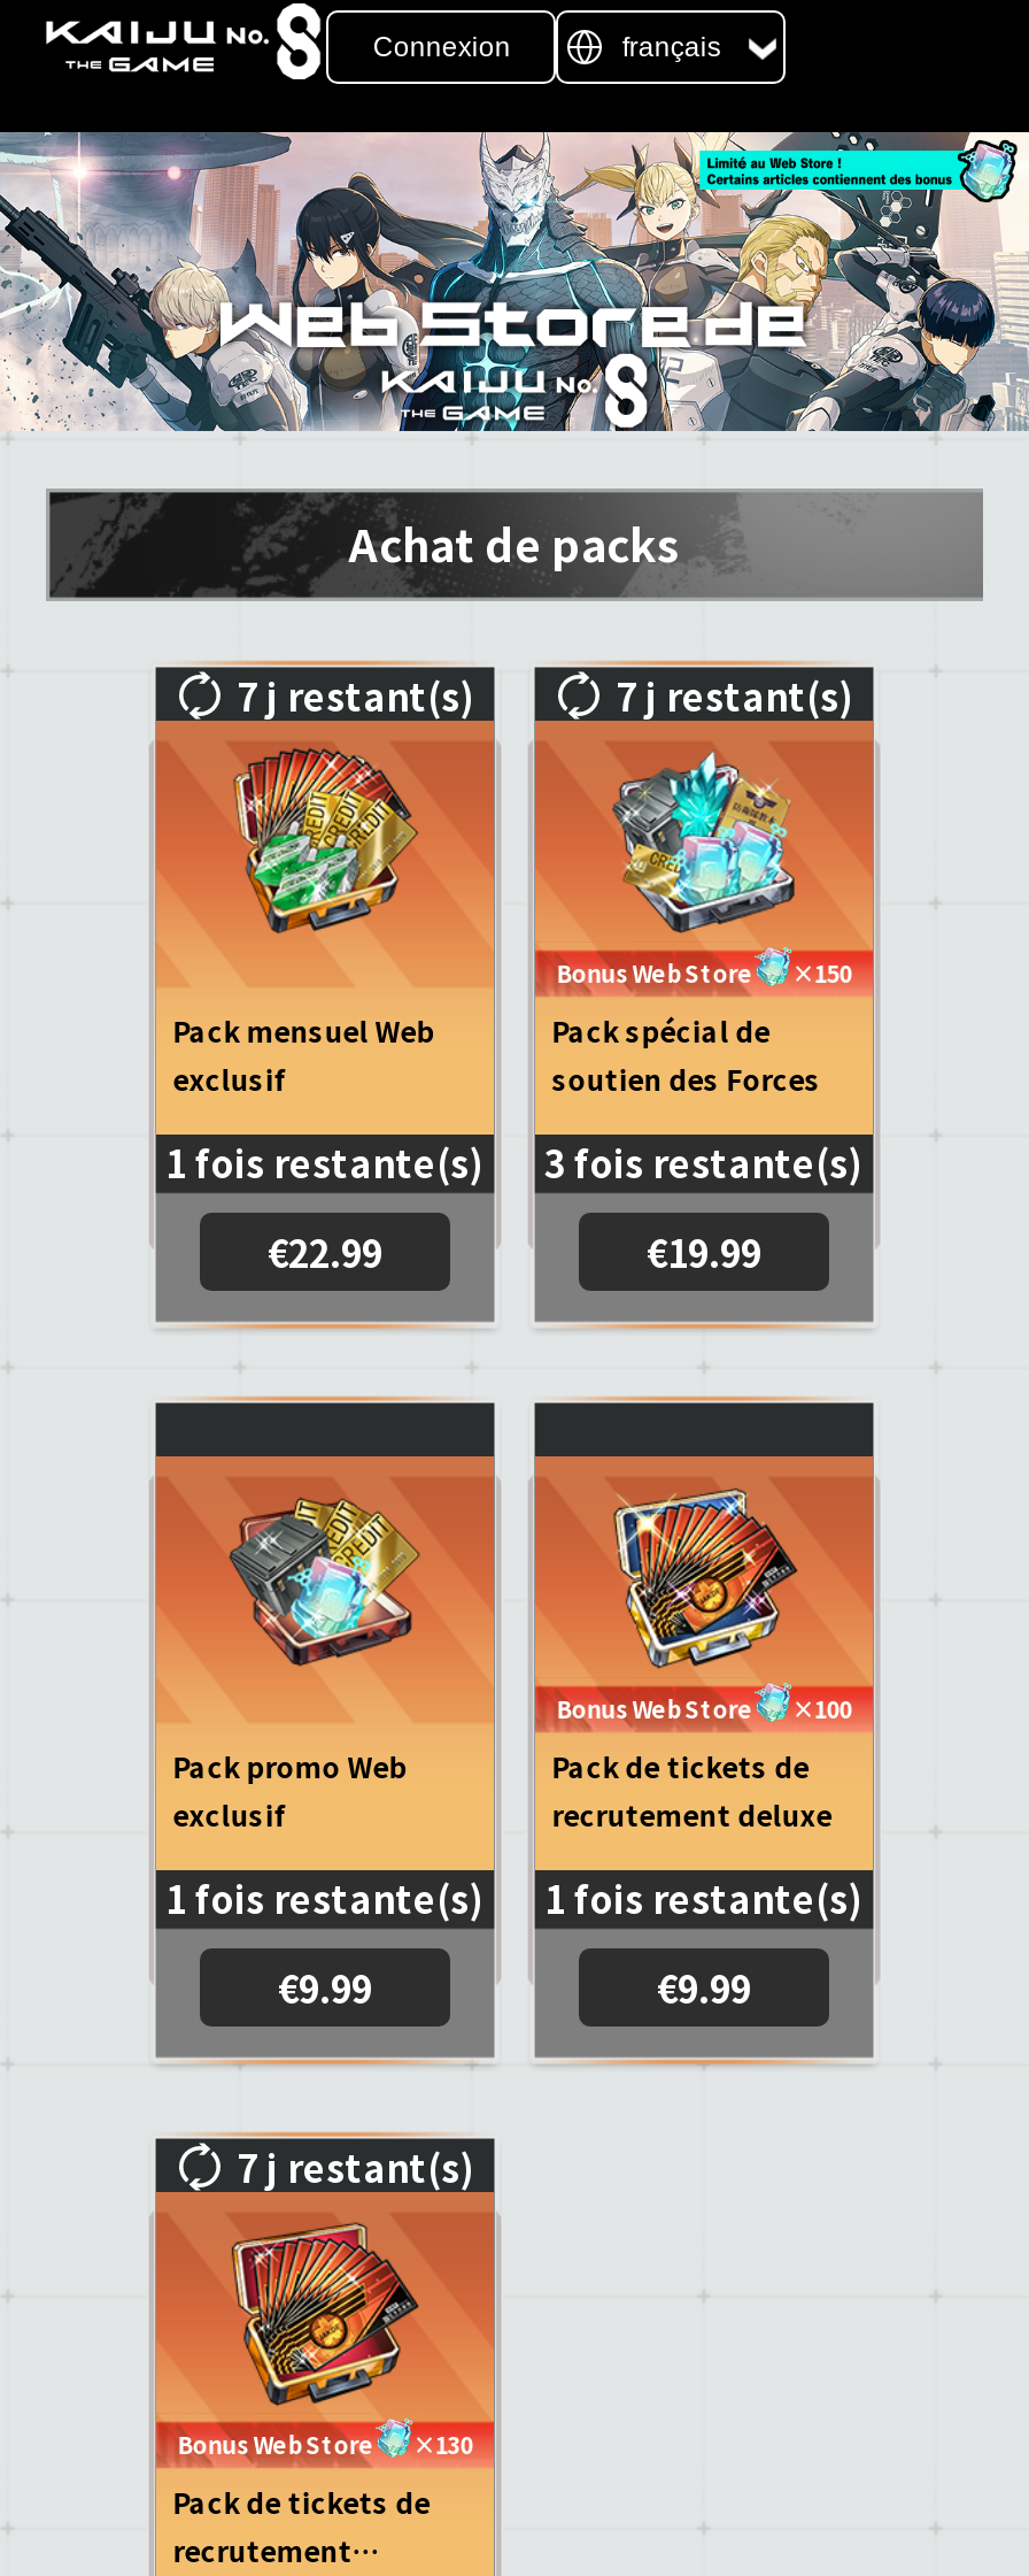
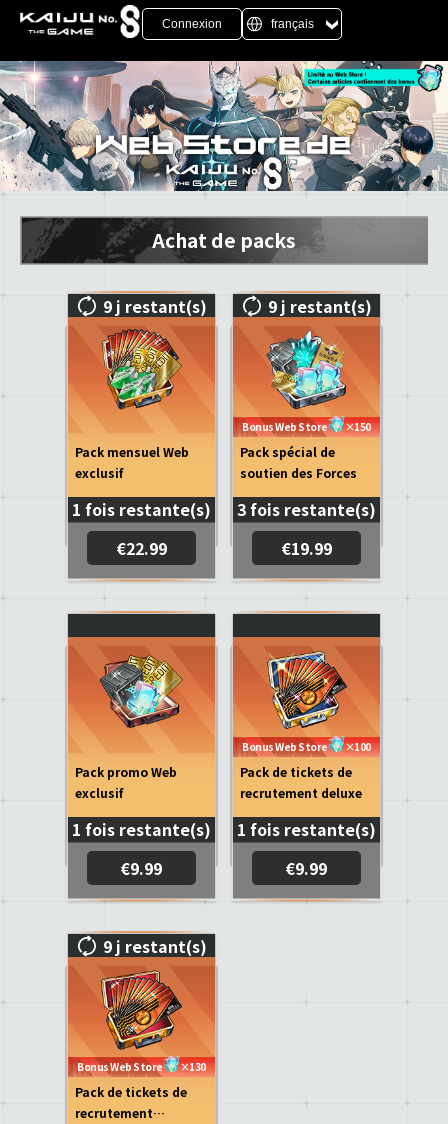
[237,668,475,723] 7 j restant(s) -> [103,294,207,318] 9 j restant(s)
[616,668,854,723] 7 j restant(s) -> [268,294,372,318] 9 j restant(s)
[237,2139,475,2194] 7 j restant(s) -> [103,934,207,958] 9 j restant(s)

